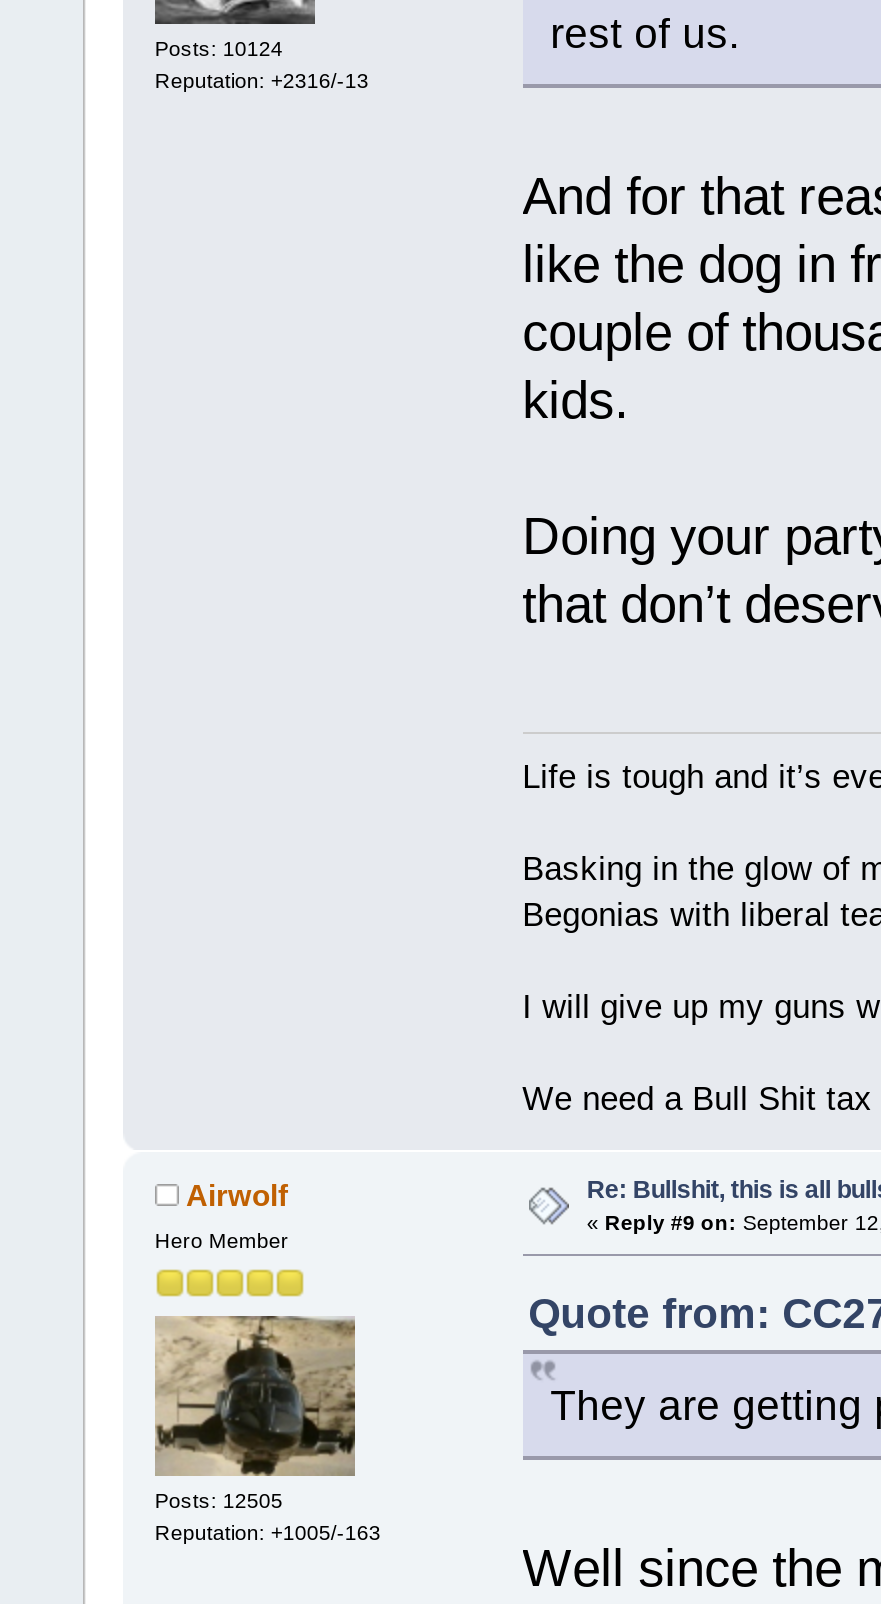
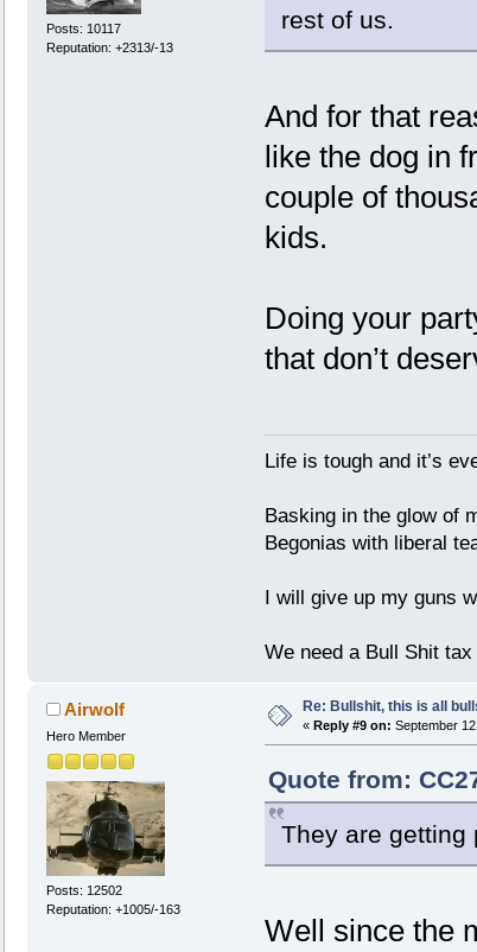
[155,35,283,59] Posts: 10124 -> [46,21,121,35] Posts: 10117
[155,67,369,91] Reputation: +2316/-13 -> [46,40,173,54] Reputation: +2313/-13
[155,1488,283,1512] Posts: 12505 -> [46,883,122,897] Posts: 12502

